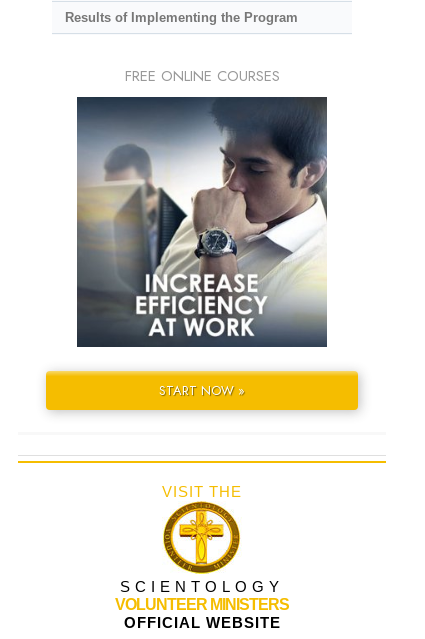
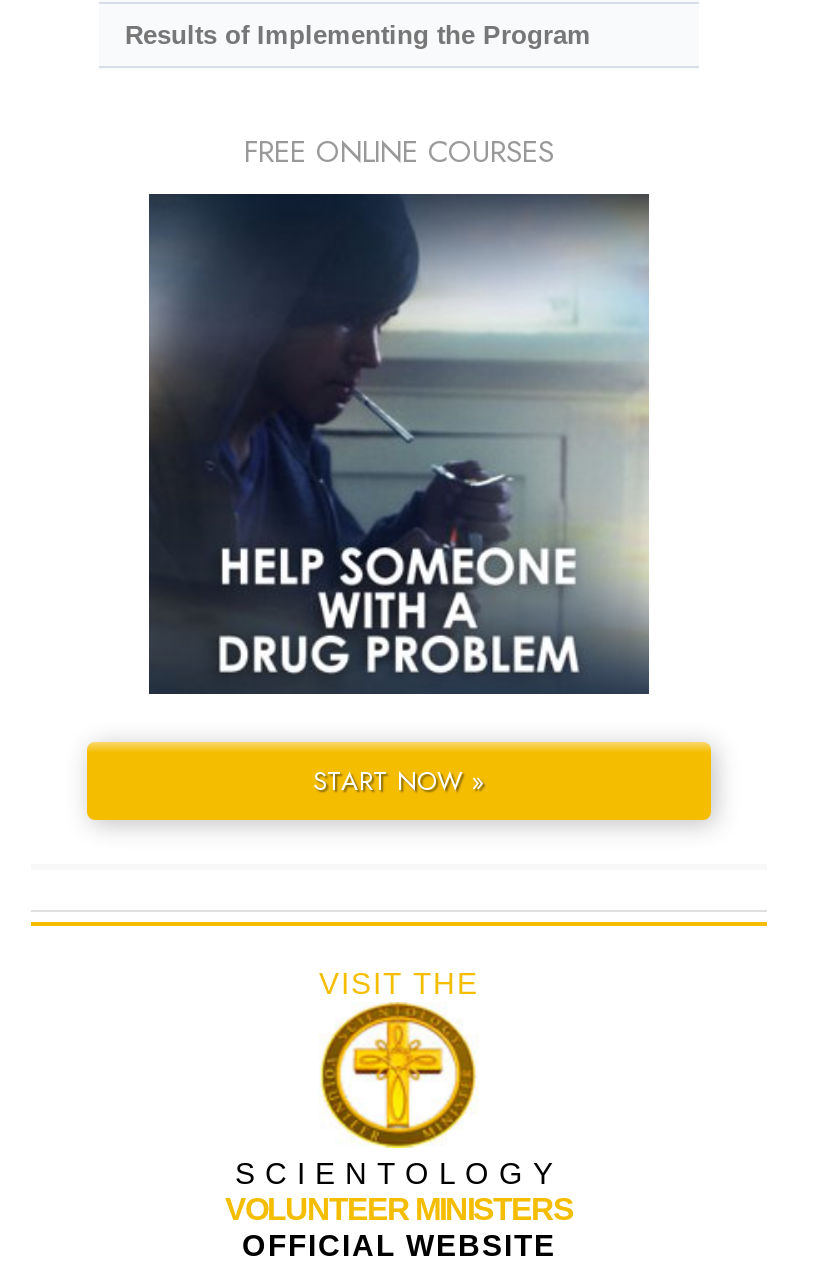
[77,102,327,338] [image] -> [149,202,649,674] [image]

